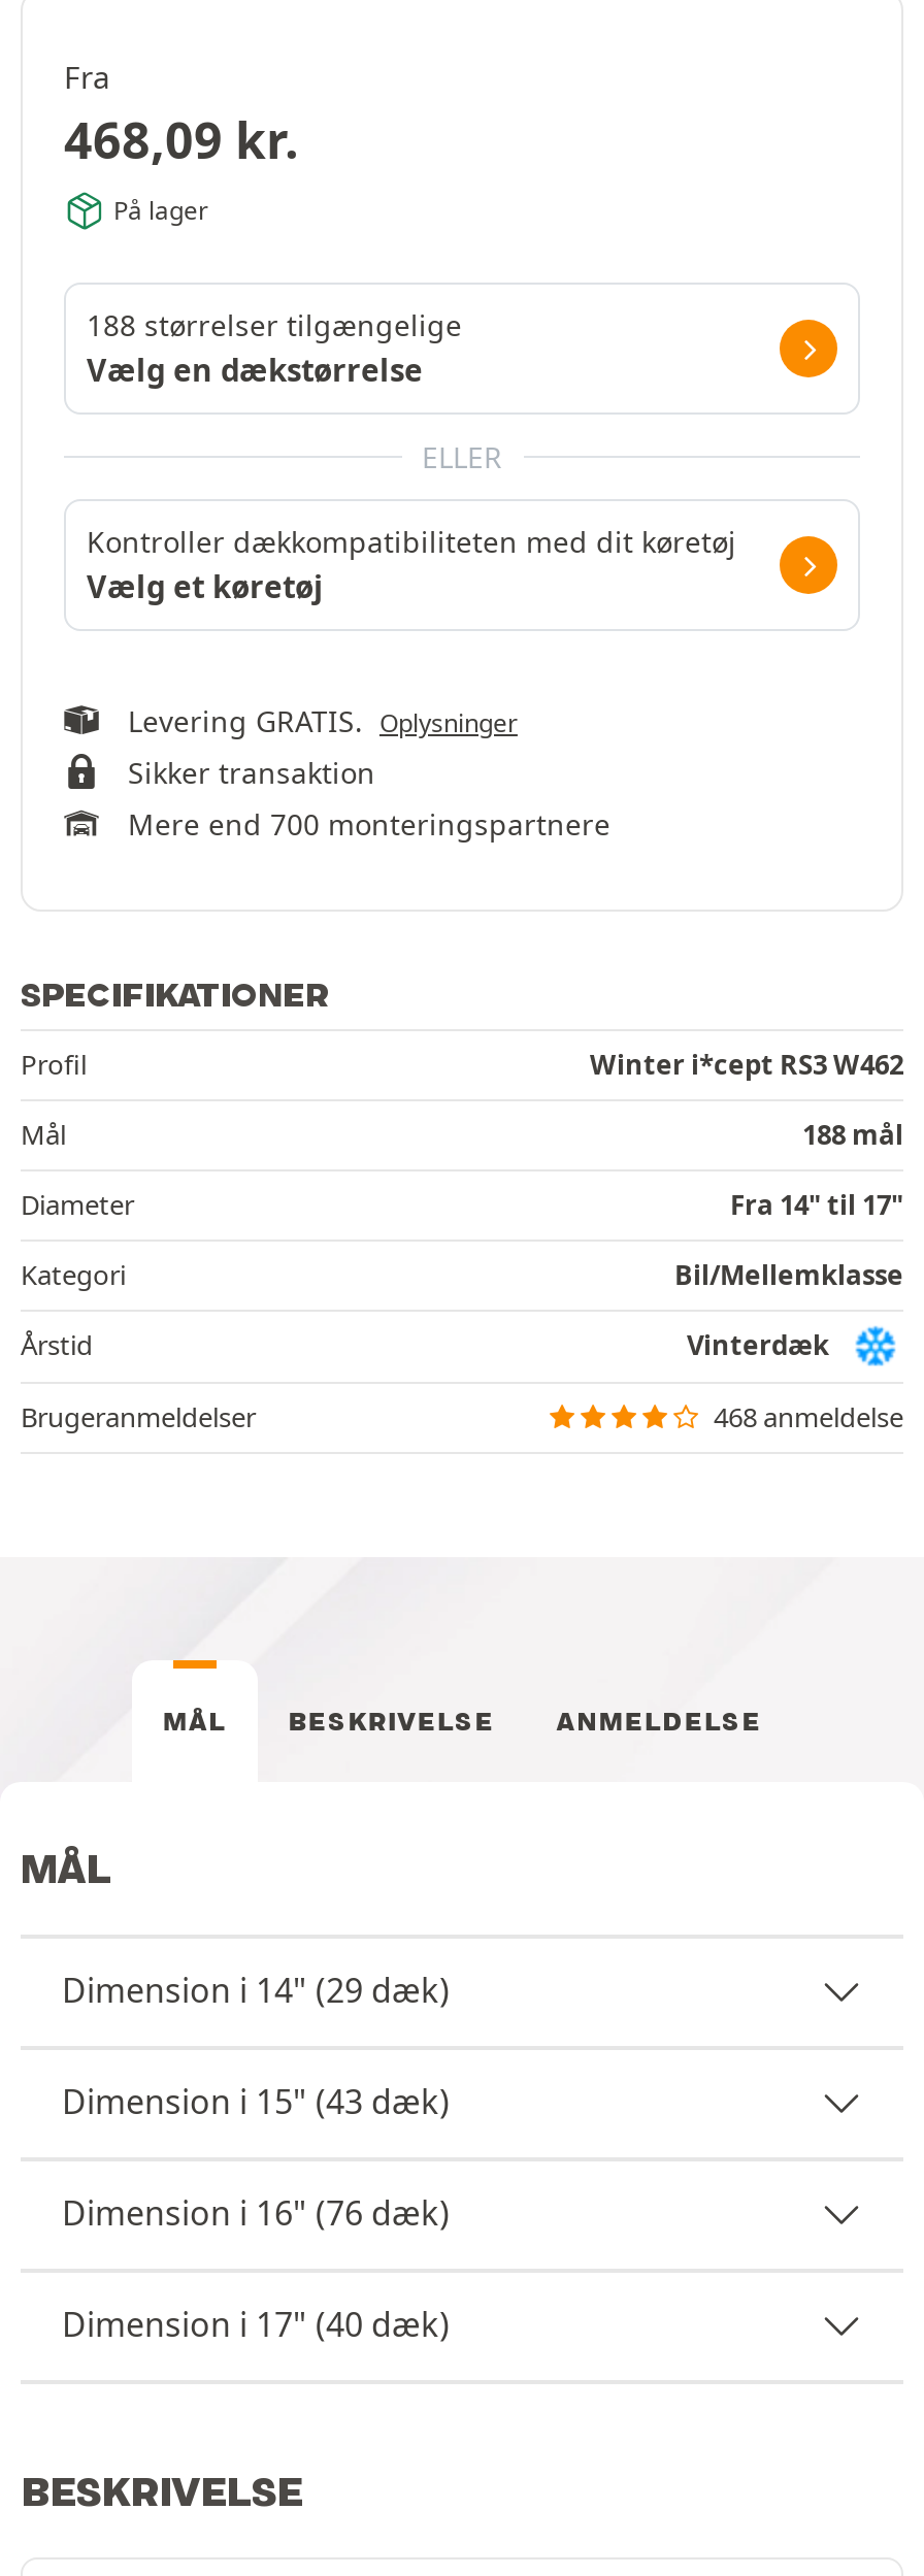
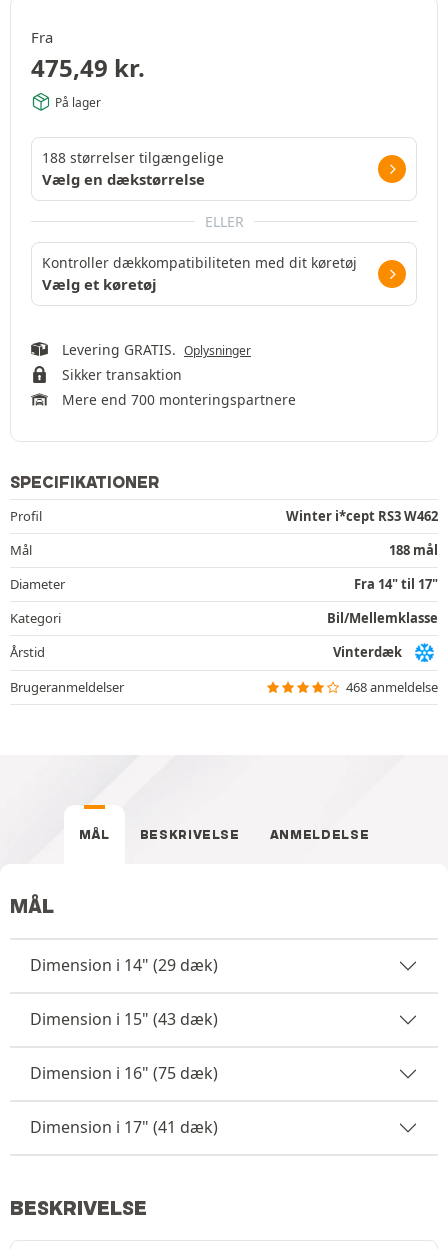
[64,104,299,172] 468,09 kr. -> [31,50,145,83] 475,49 kr.
[62,2190,450,2236] Dimension i 16" (76 dæk) -> [30,1062,218,1084] Dimension i 16" (75 dæk)
[62,2302,450,2347] Dimension i 17" (40 dæk) -> [30,1116,218,1138] Dimension i 17" (41 dæk)

